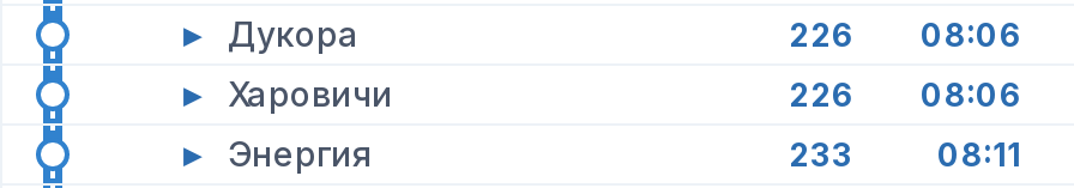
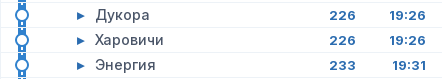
[921,16,1021,54] 08:06 -> [389,7,426,23] 19:26
[921,75,1021,114] 08:06 -> [389,32,426,48] 19:26
[937,135,1021,174] 08:11 -> [392,57,426,73] 19:31

